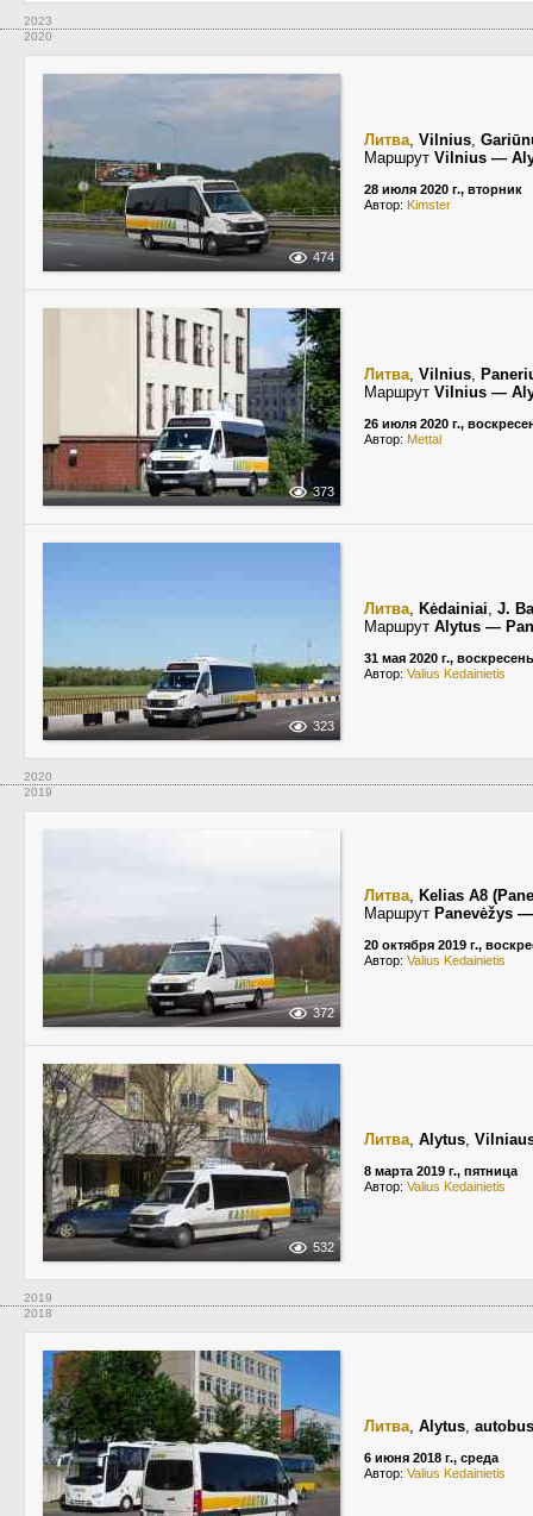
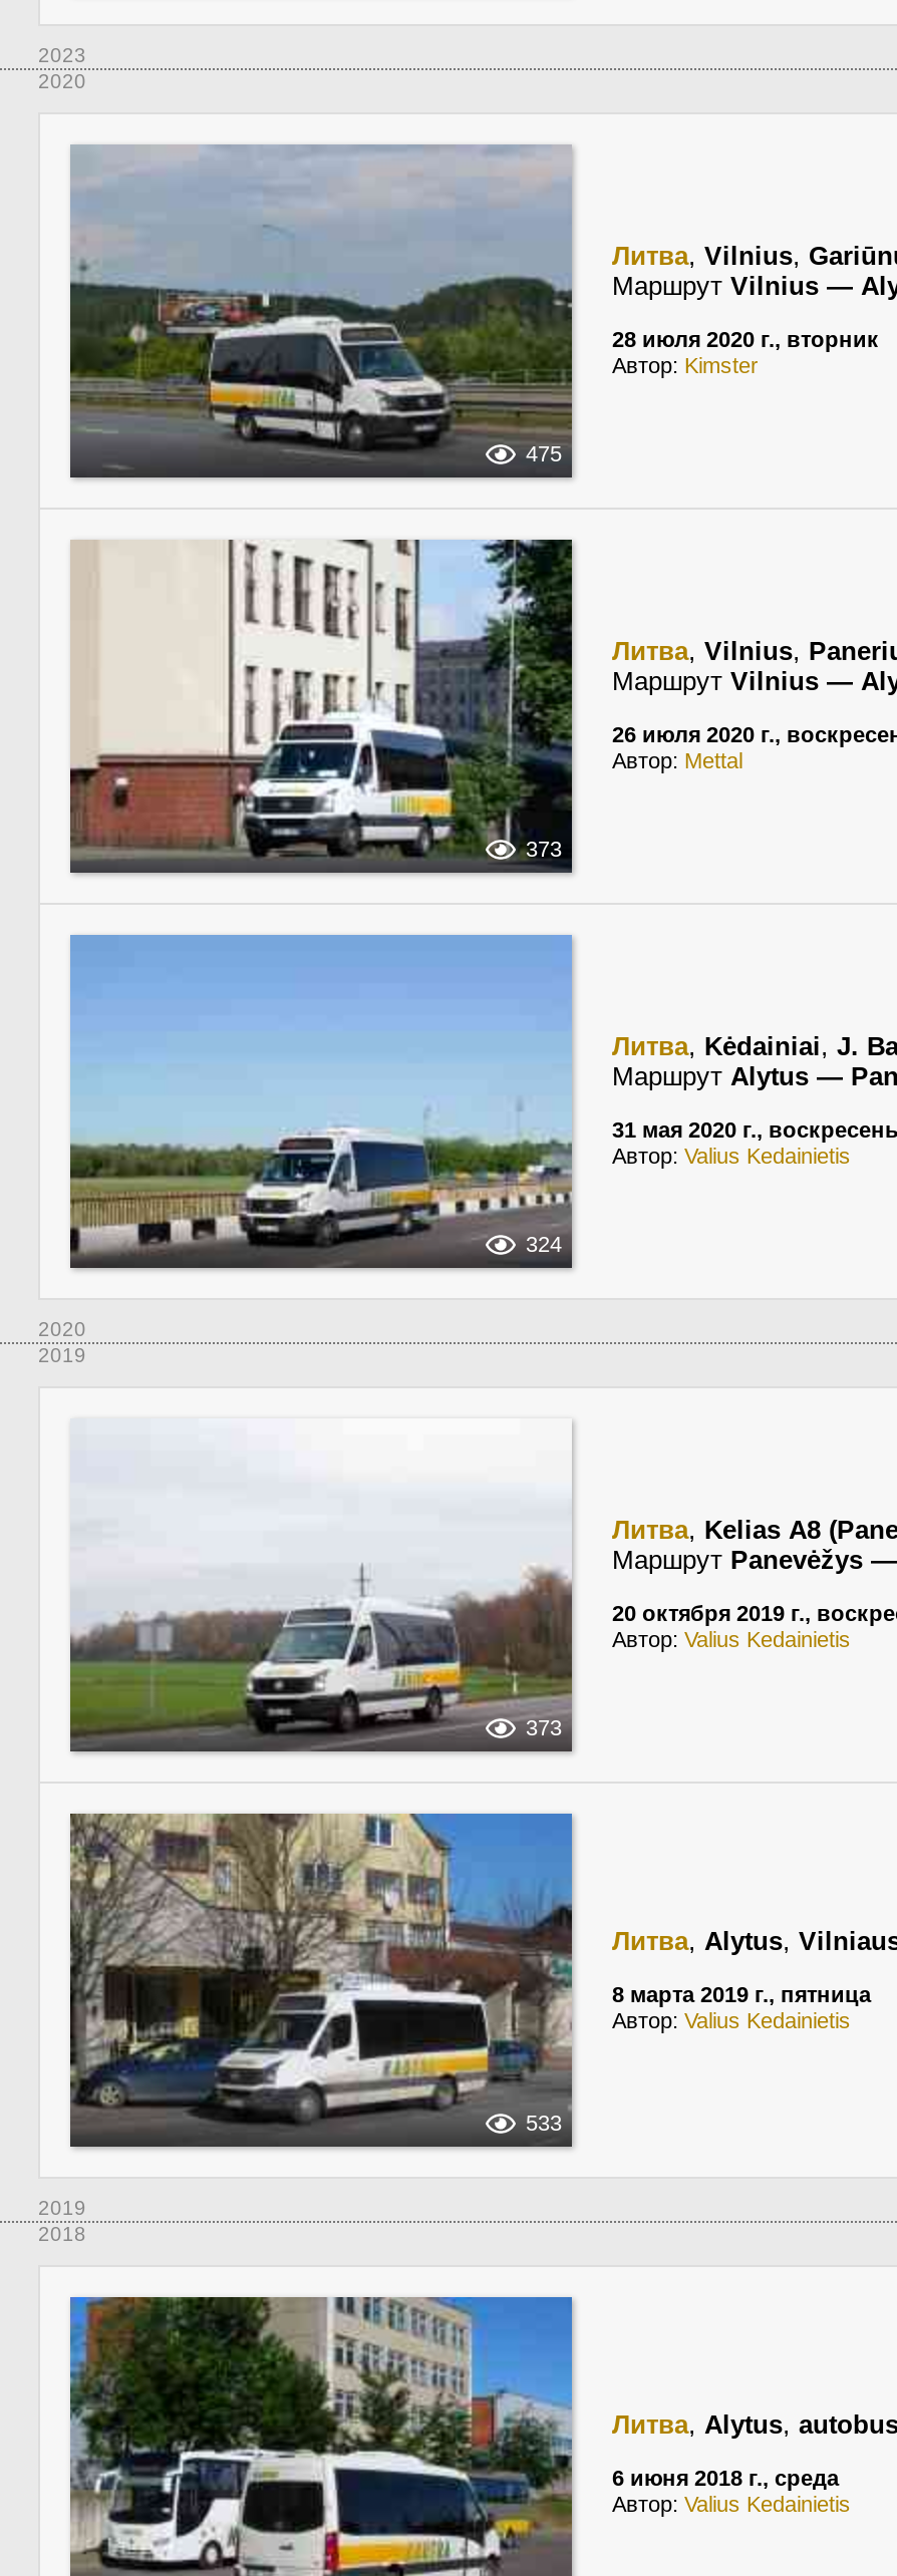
[313,250,334,264] 474 -> [526,441,562,465] 475
[313,719,334,733] 323 -> [526,1232,562,1256] 324
[313,1006,334,1020] 372 -> [526,1715,562,1739] 373
[313,1240,334,1254] 532 -> [526,2111,562,2135] 533

